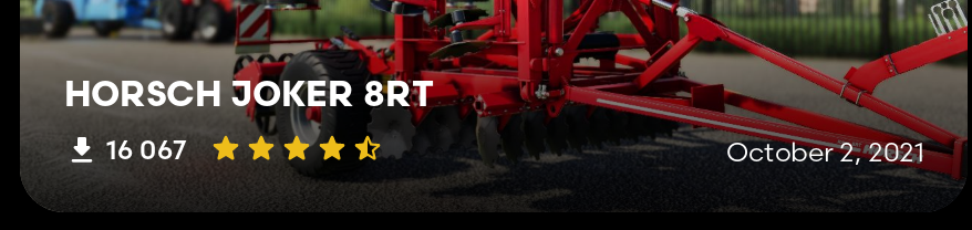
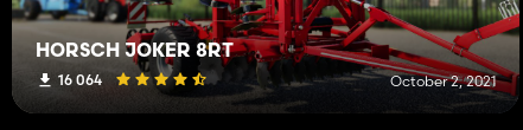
[106,132,186,165] 16 067 -> [58,70,102,88] 16 064

